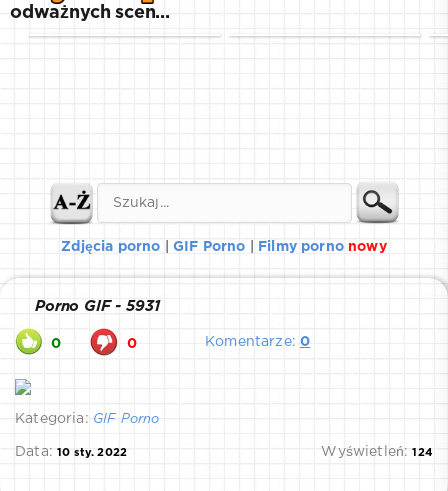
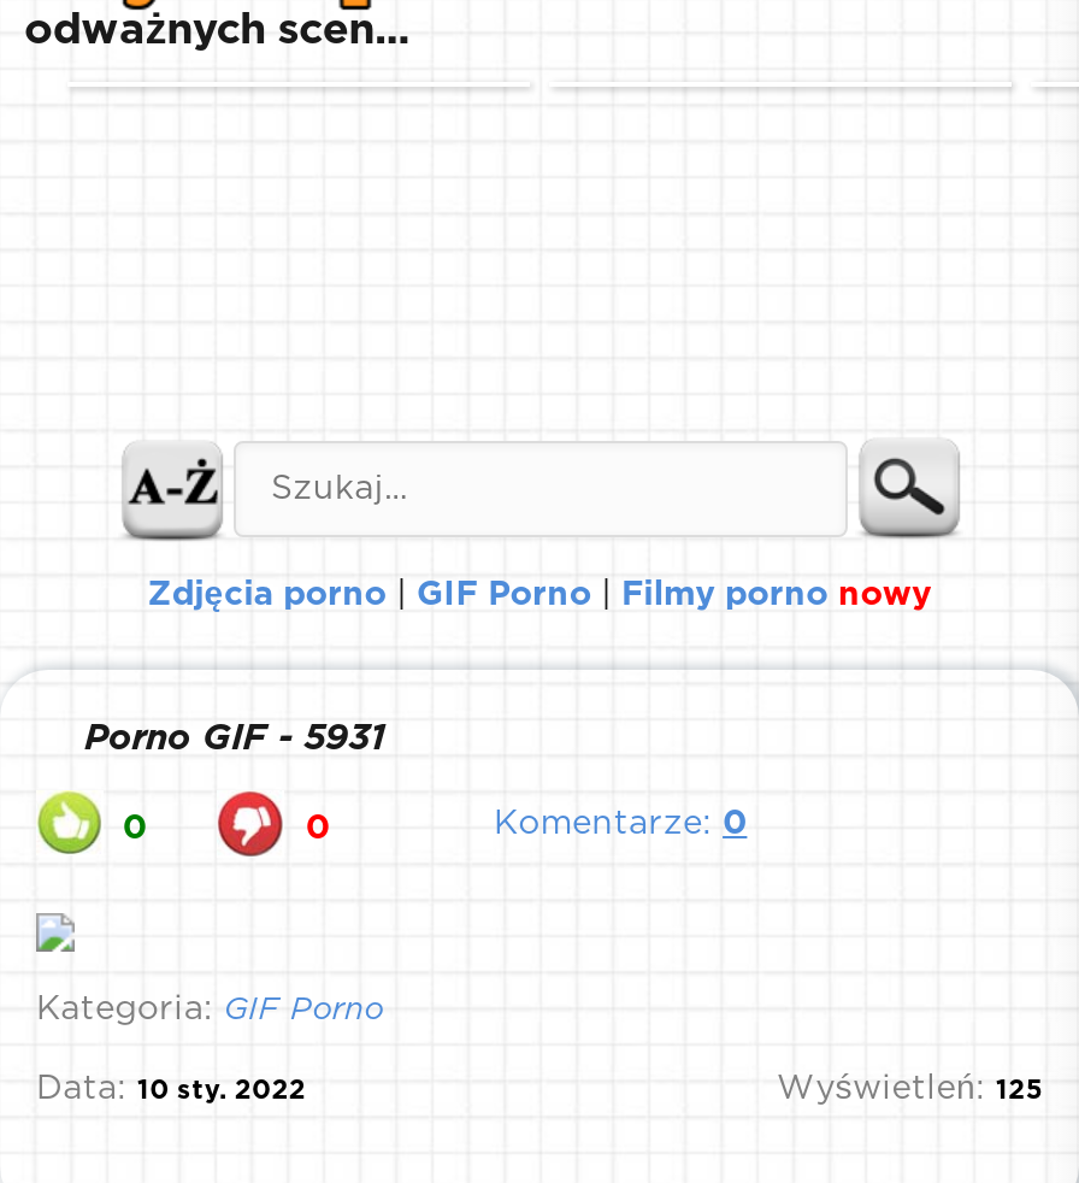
[321,445,433,457] Wyświetleń: 124 -> [777,1073,1043,1102] Wyświetleń: 125

